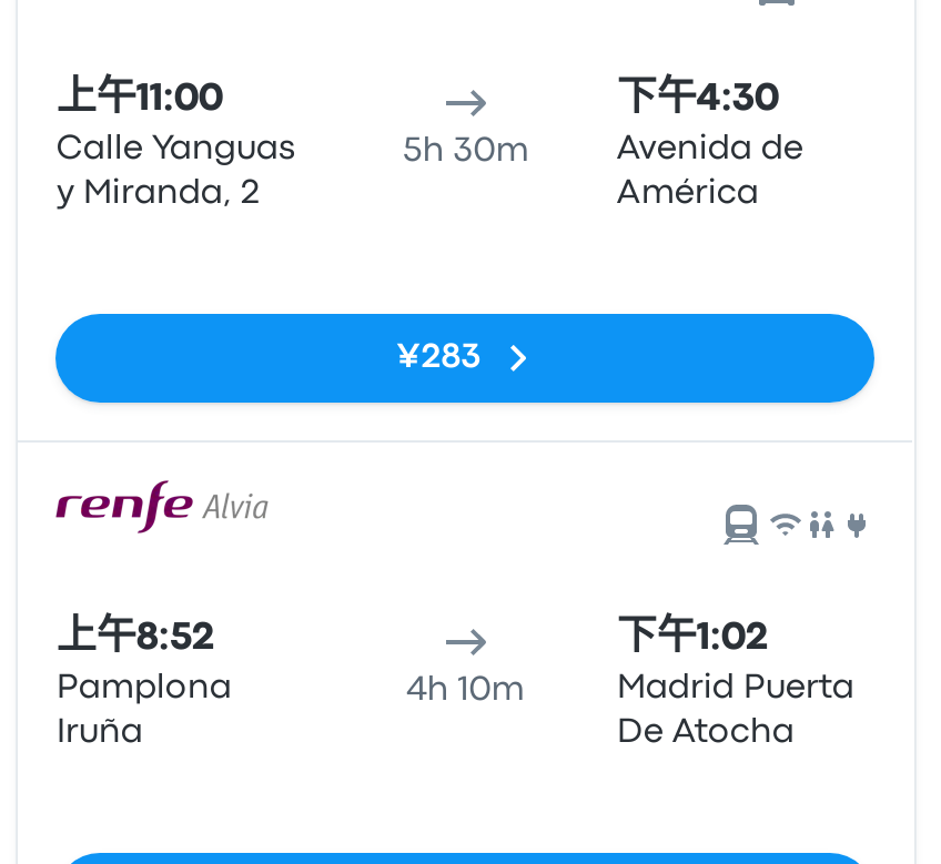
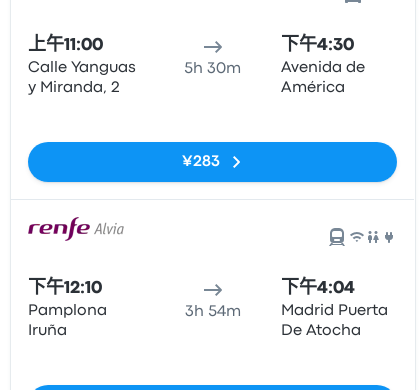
[56,622,214,655] 上午8:52 -> [28,281,102,296] 下午12:10
[617,622,768,655] 下午1:02 -> [281,281,355,296] 下午4:04
[407,675,524,707] 4h 10m -> [185,305,241,319] 3h 54m

